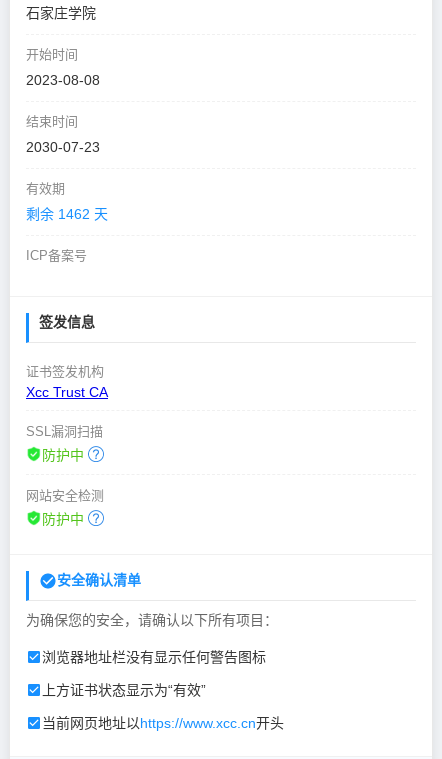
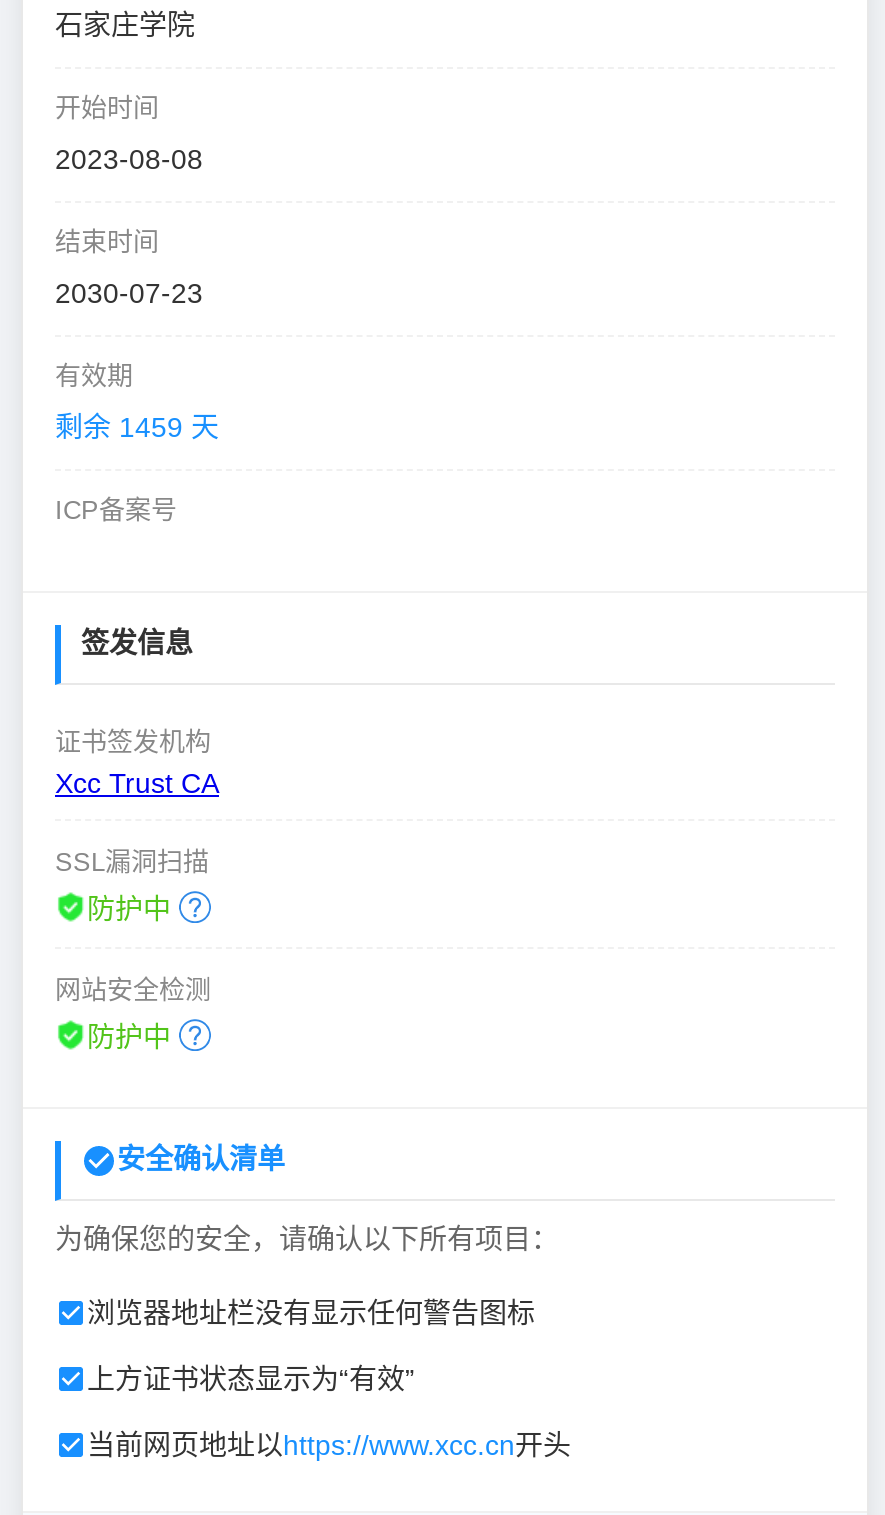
[26,206,108,222] 剩余 1462 天 -> [55,411,219,443] 剩余 1459 天

